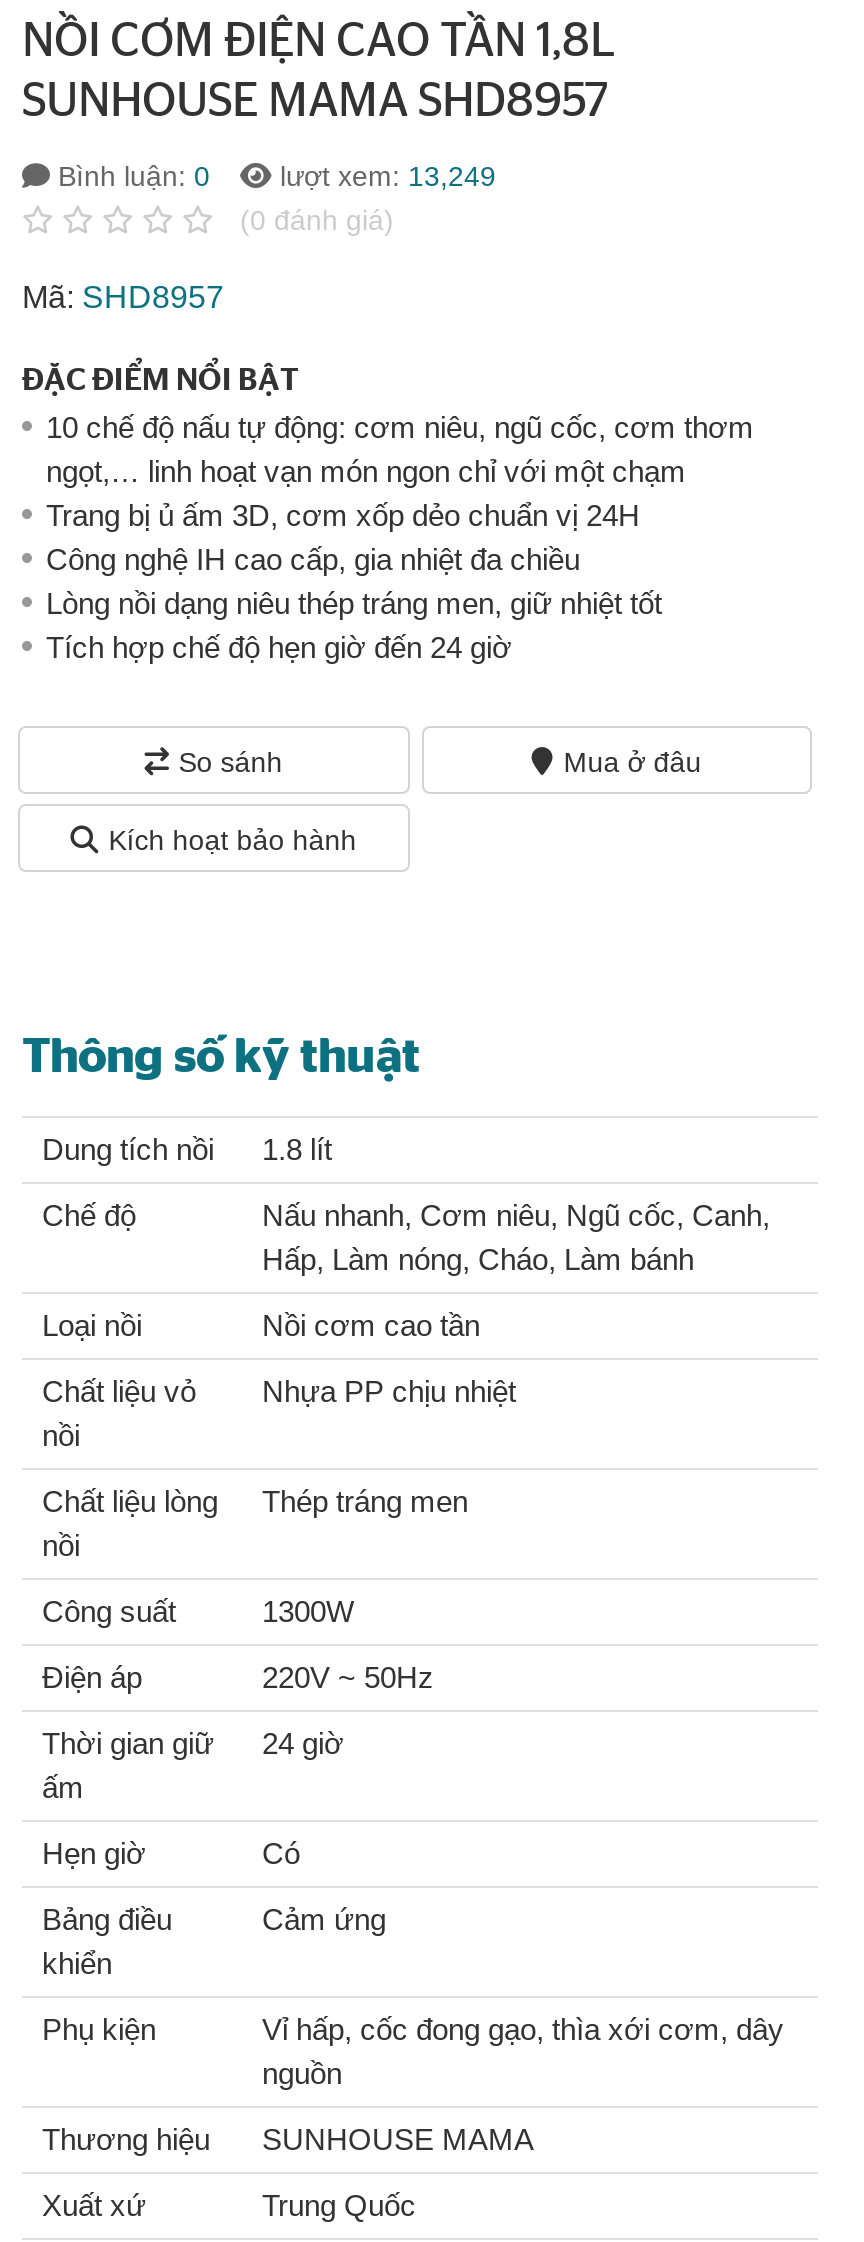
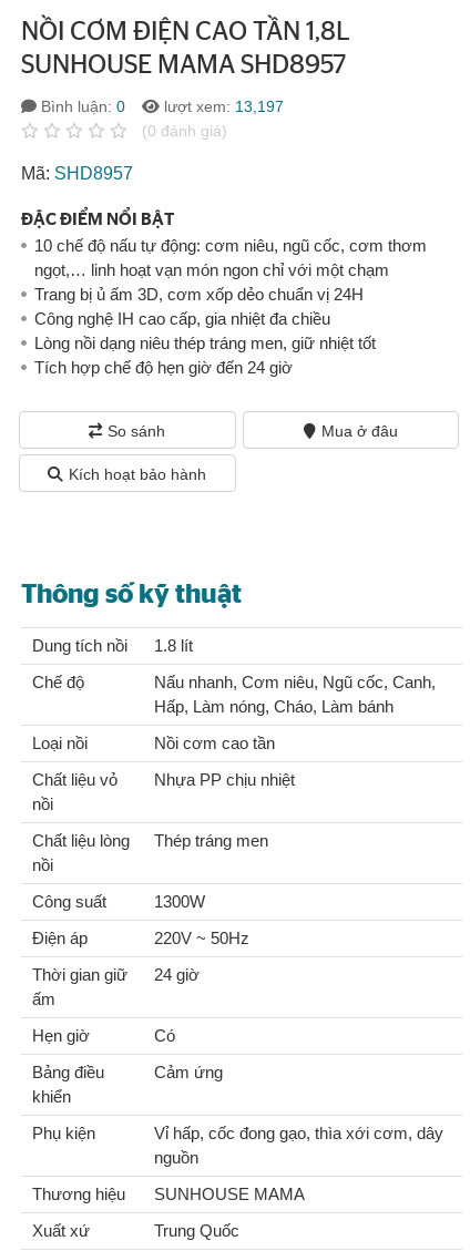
[50,159,496,191] Bình luận: 0 lượt xem: 13,249 -> [37,97,284,115] Bình luận: 0 lượt xem: 13,197

